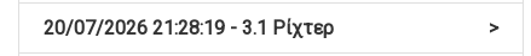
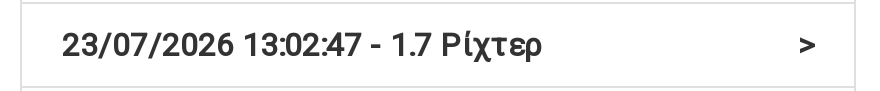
[44,16,334,39] 20/07/2026 21:28:19 - 3.1 Ρίχτερ -> [62,25,542,63] 23/07/2026 13:02:47 - 1.7 Ρίχτερ

